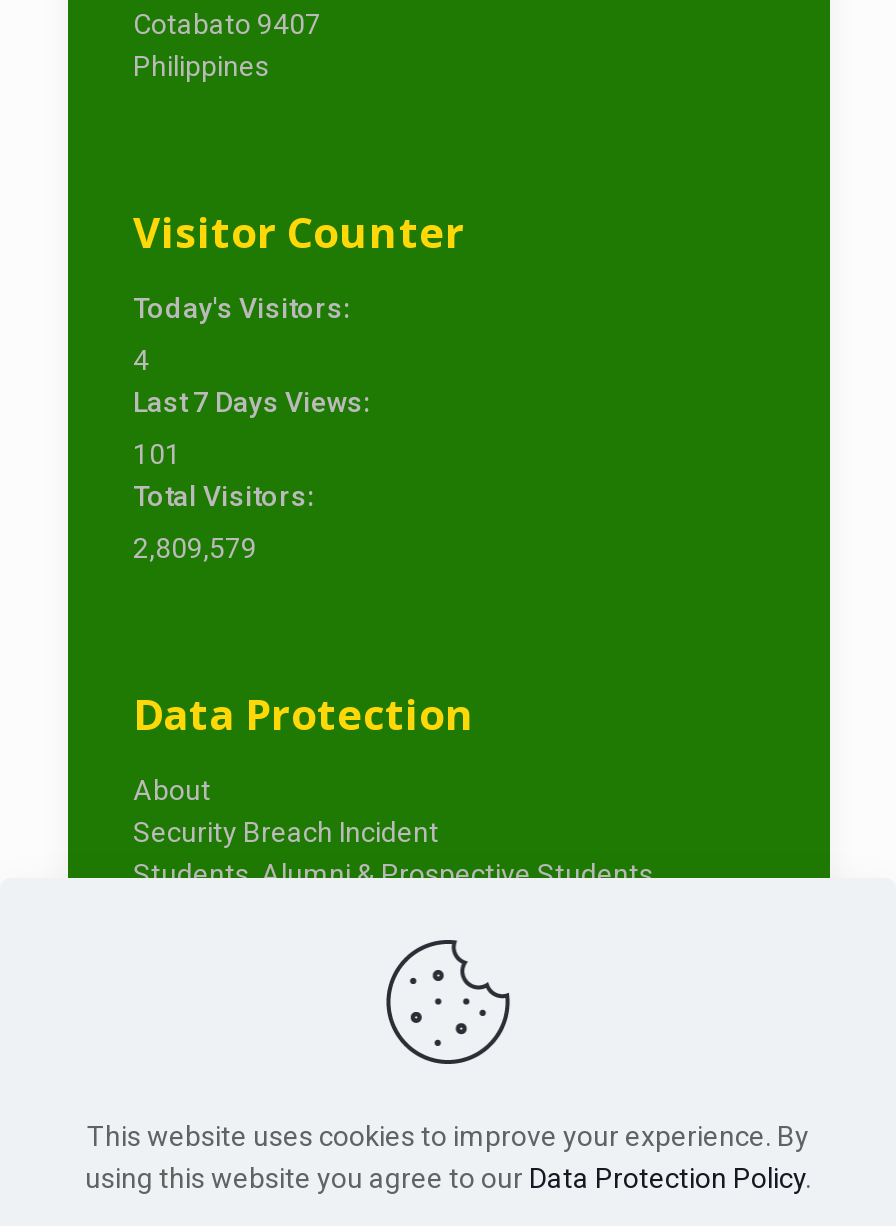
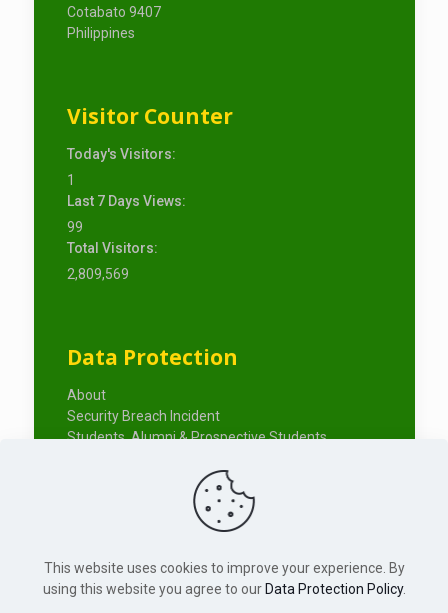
[133,344,149,376] 4 -> [66,172,74,188] 1
[133,438,181,470] 101 -> [66,219,82,235] 99
[133,532,257,564] 2,809,579 -> [66,266,128,282] 2,809,569

